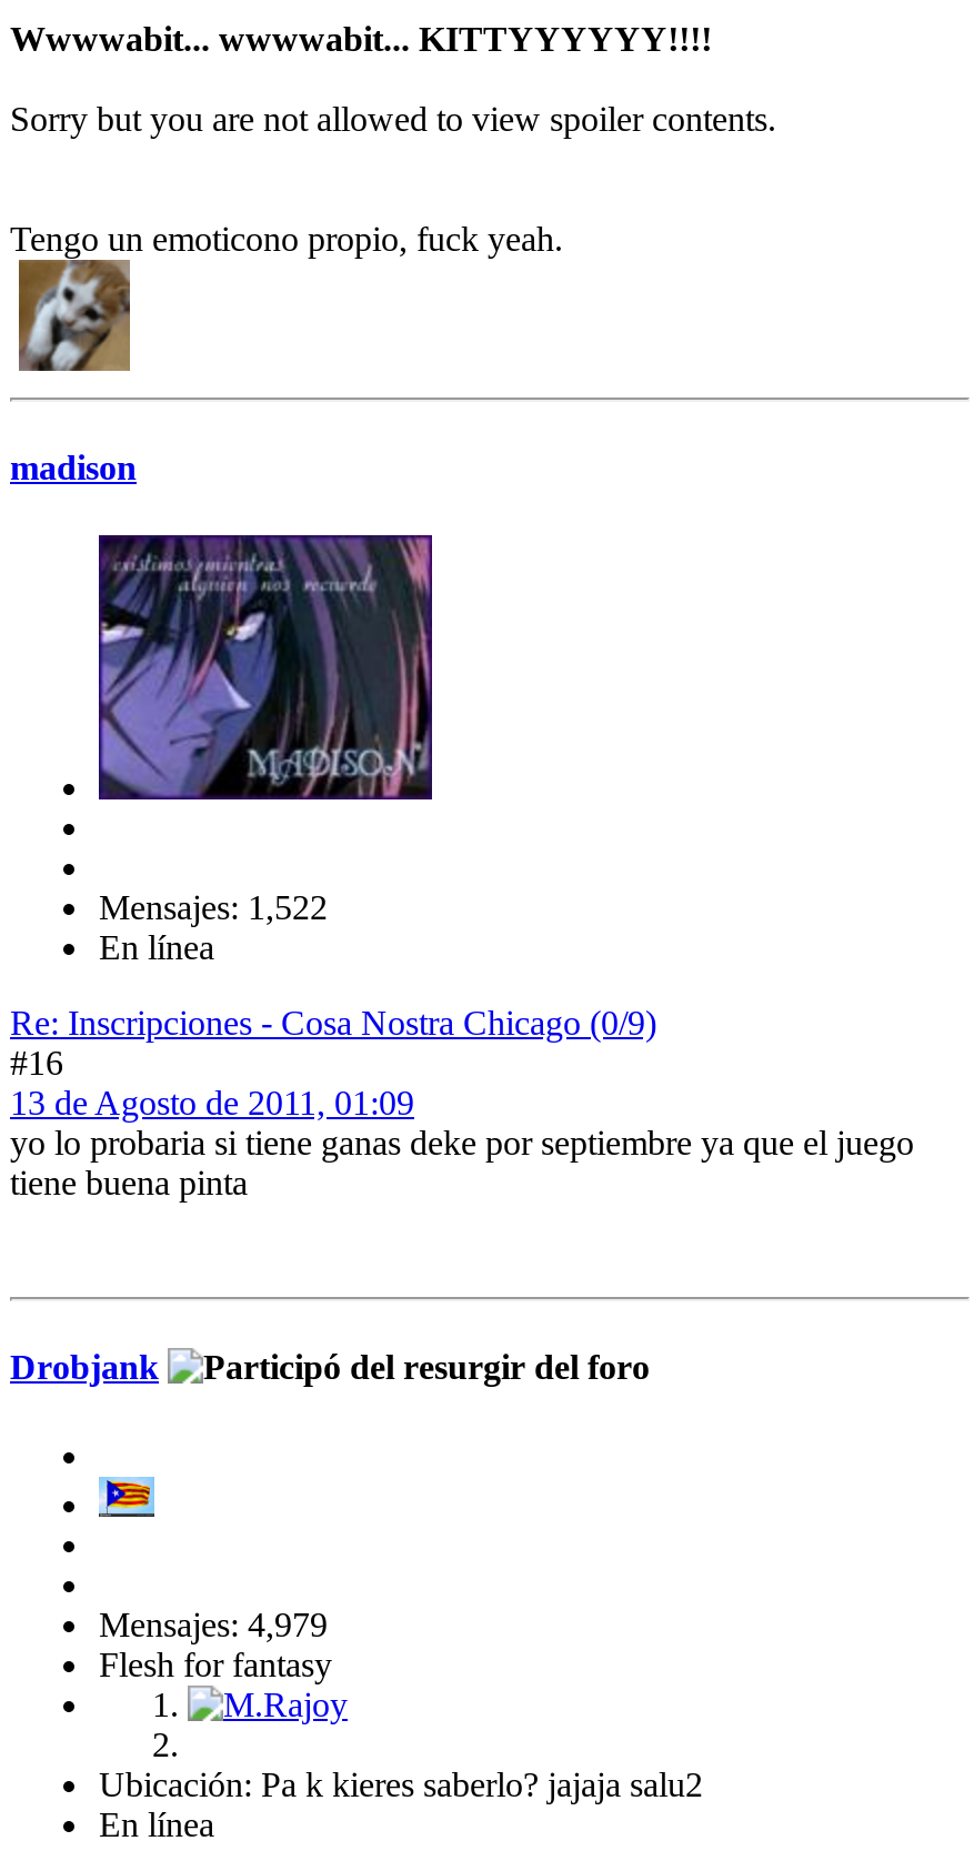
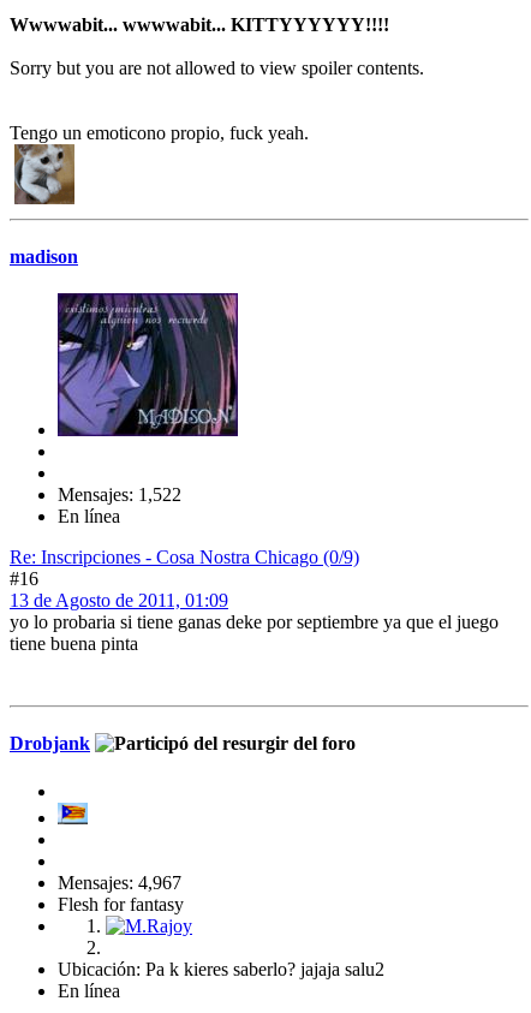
[17,262,130,371] [image] -> [13,145,74,204] [image]
[99,1605,328,1643] Mensajes: 4,979 -> [58,872,181,893] Mensajes: 4,967

